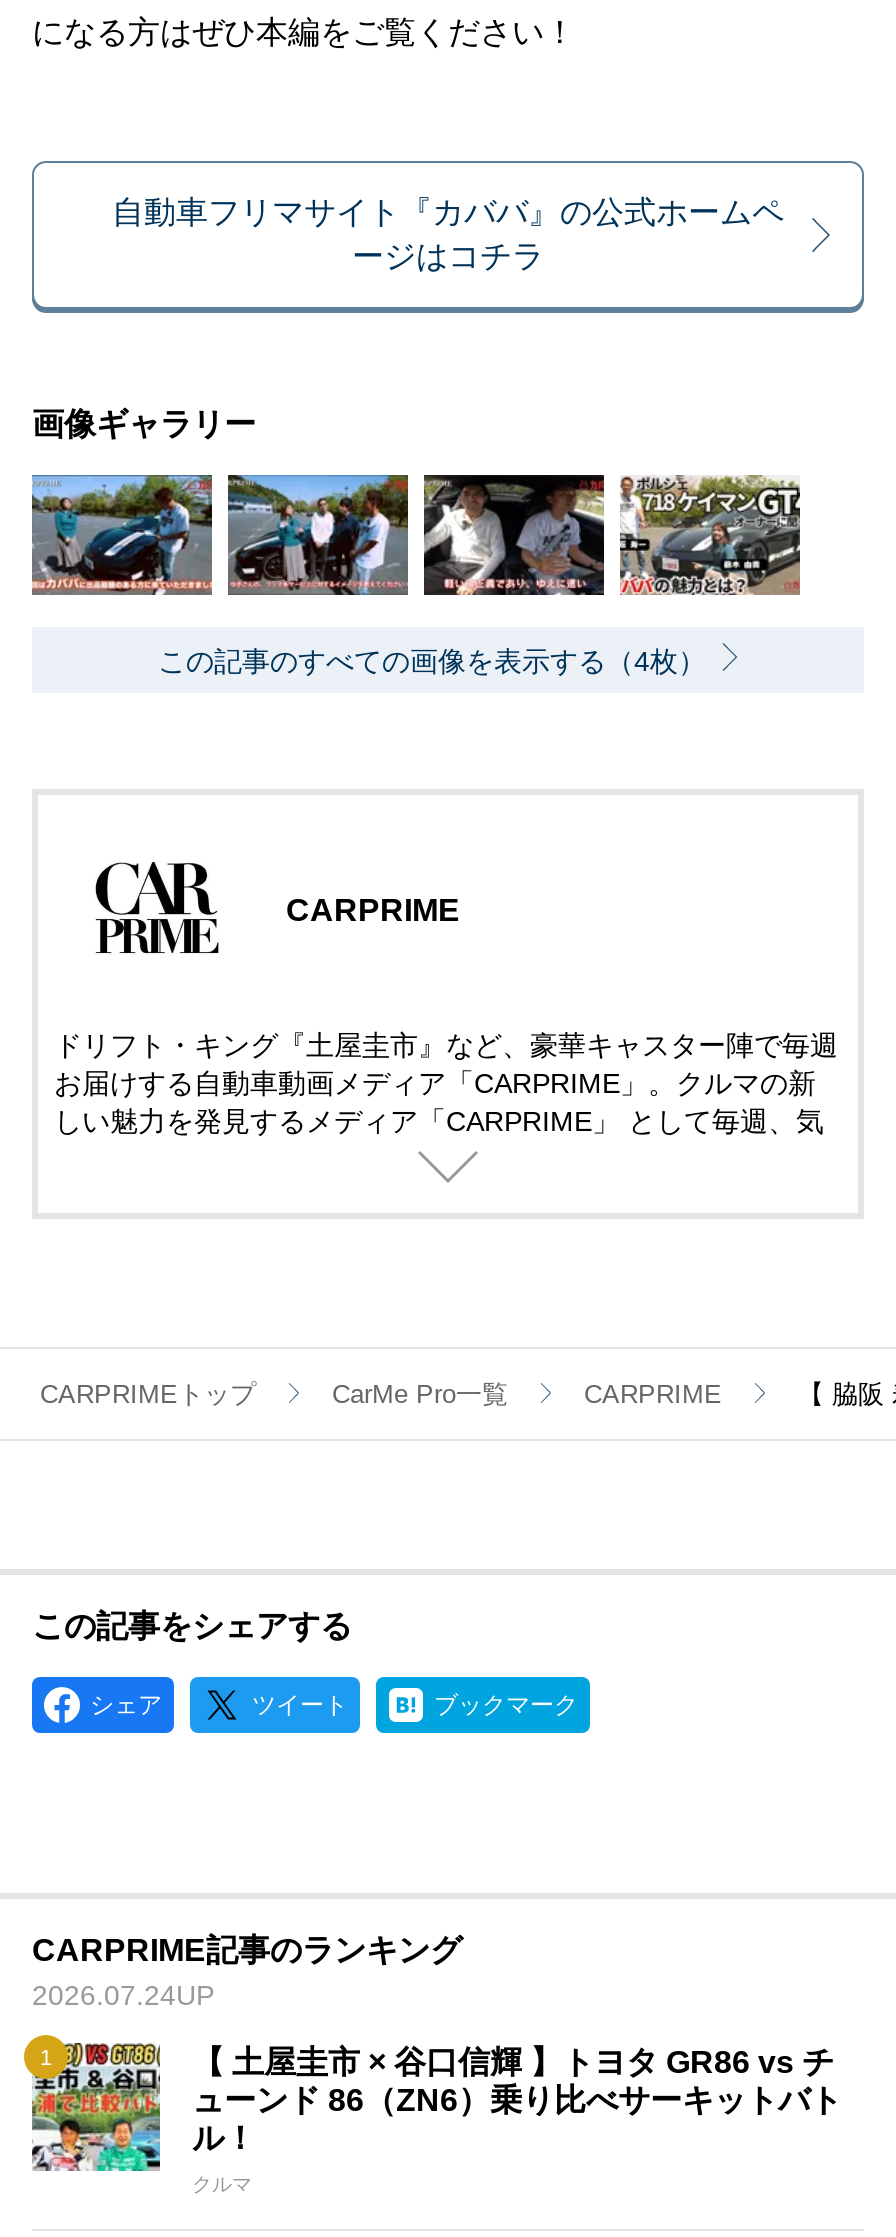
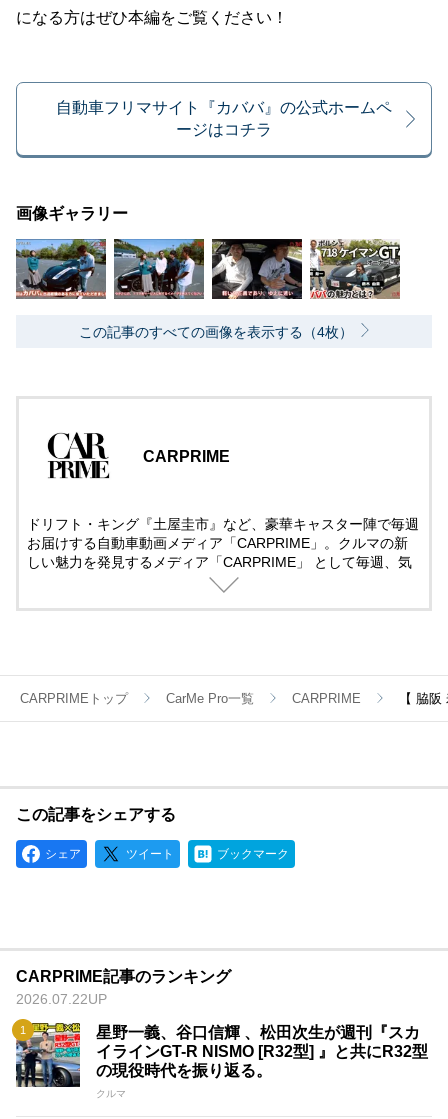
[32,1978,214,2010] 2026.07.24UP -> [16,991,107,1007] 2026.07.22UP
[32,2043,842,2173] [image] | 【 土屋圭市 × 谷口信輝 】トヨタ GR86 vs チ | ューンド 86（ZN6）乗り比べサーキットバト | ル！ -> [15,1022,428,1088] [image] | 星野一義、谷口信輝 、松田次生が週刊『スカ | イラインGT-R NISMO [R32型] 』と共にR32型 | の現役時代を振り返る。

